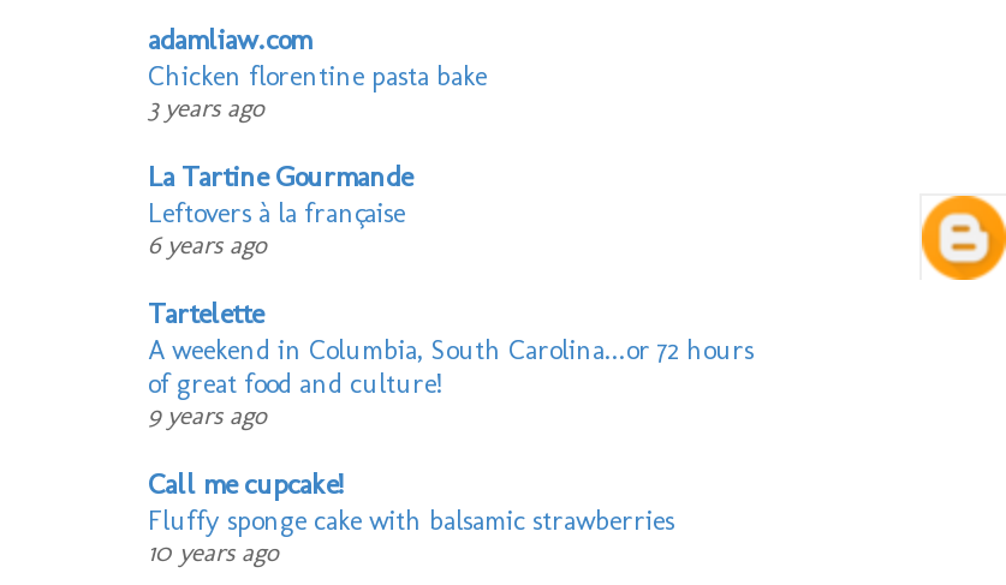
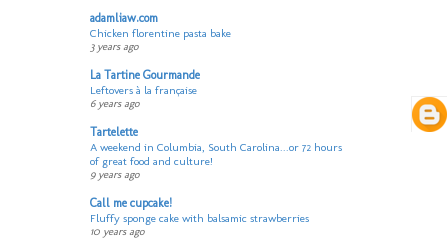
[919,191,999,316] [image] -> [411,82,444,134] [image]

